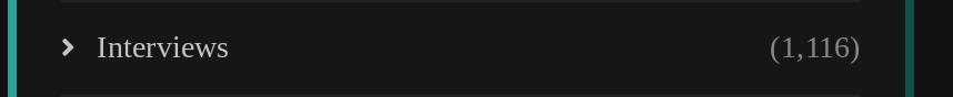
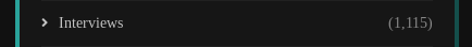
[770,31,861,64] (1,116) -> [388,15,433,31] (1,115)

